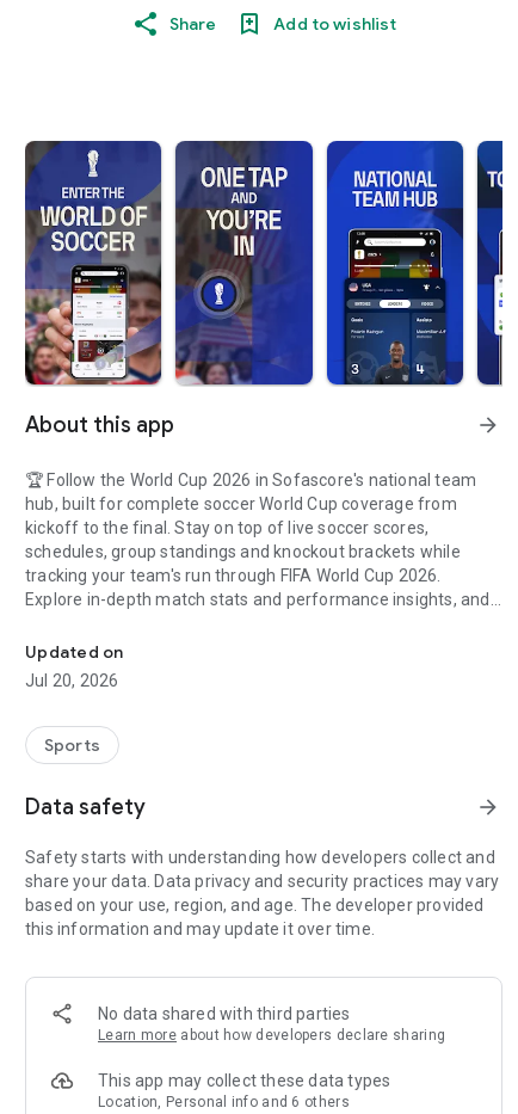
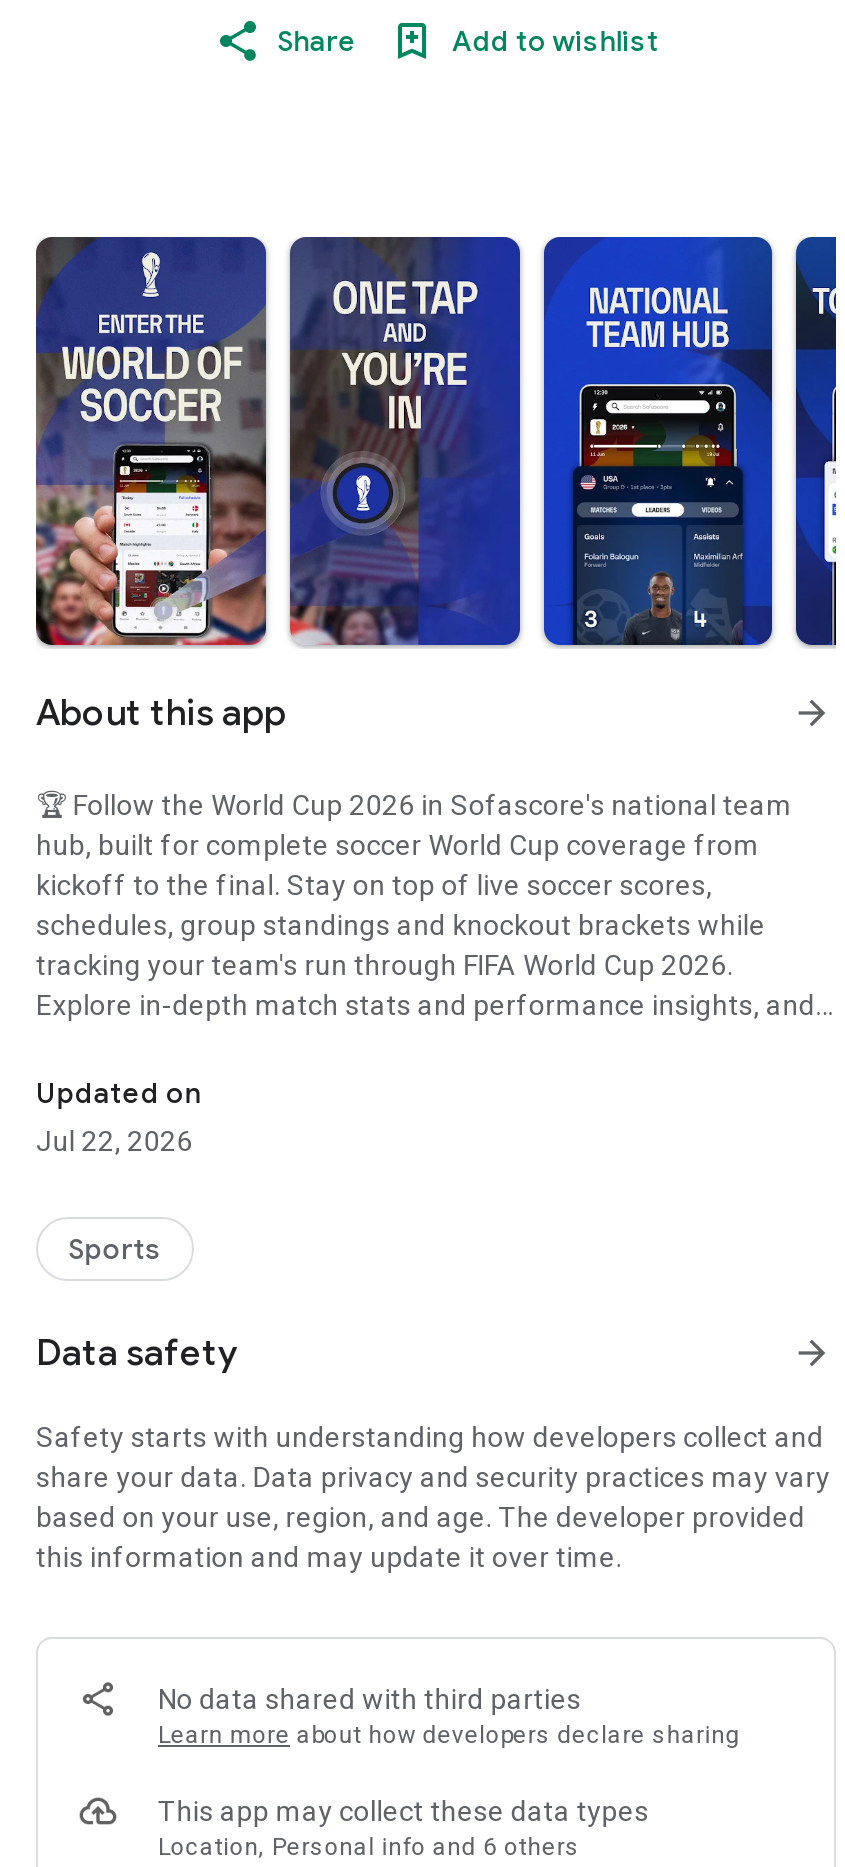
[25,671,119,690] Jul 20, 2026 -> [36,1125,193,1157] Jul 22, 2026

